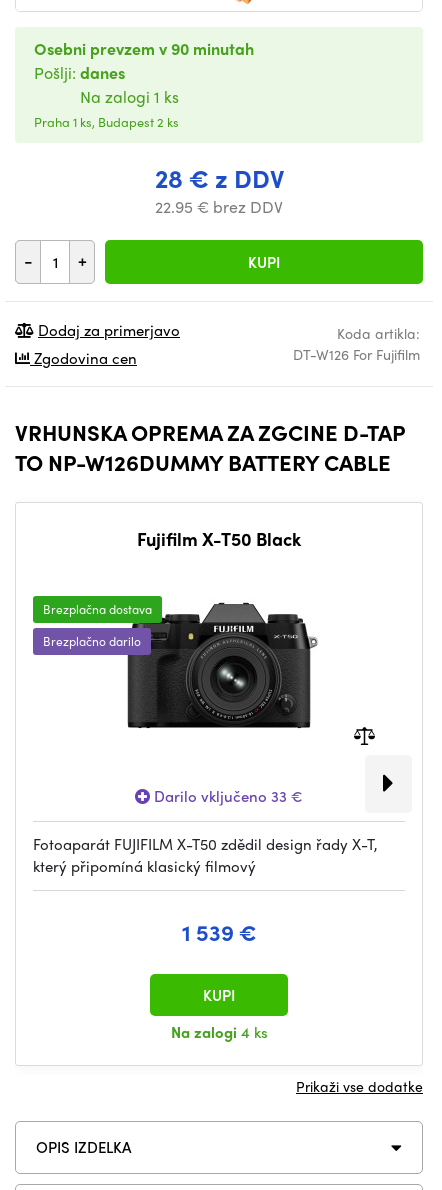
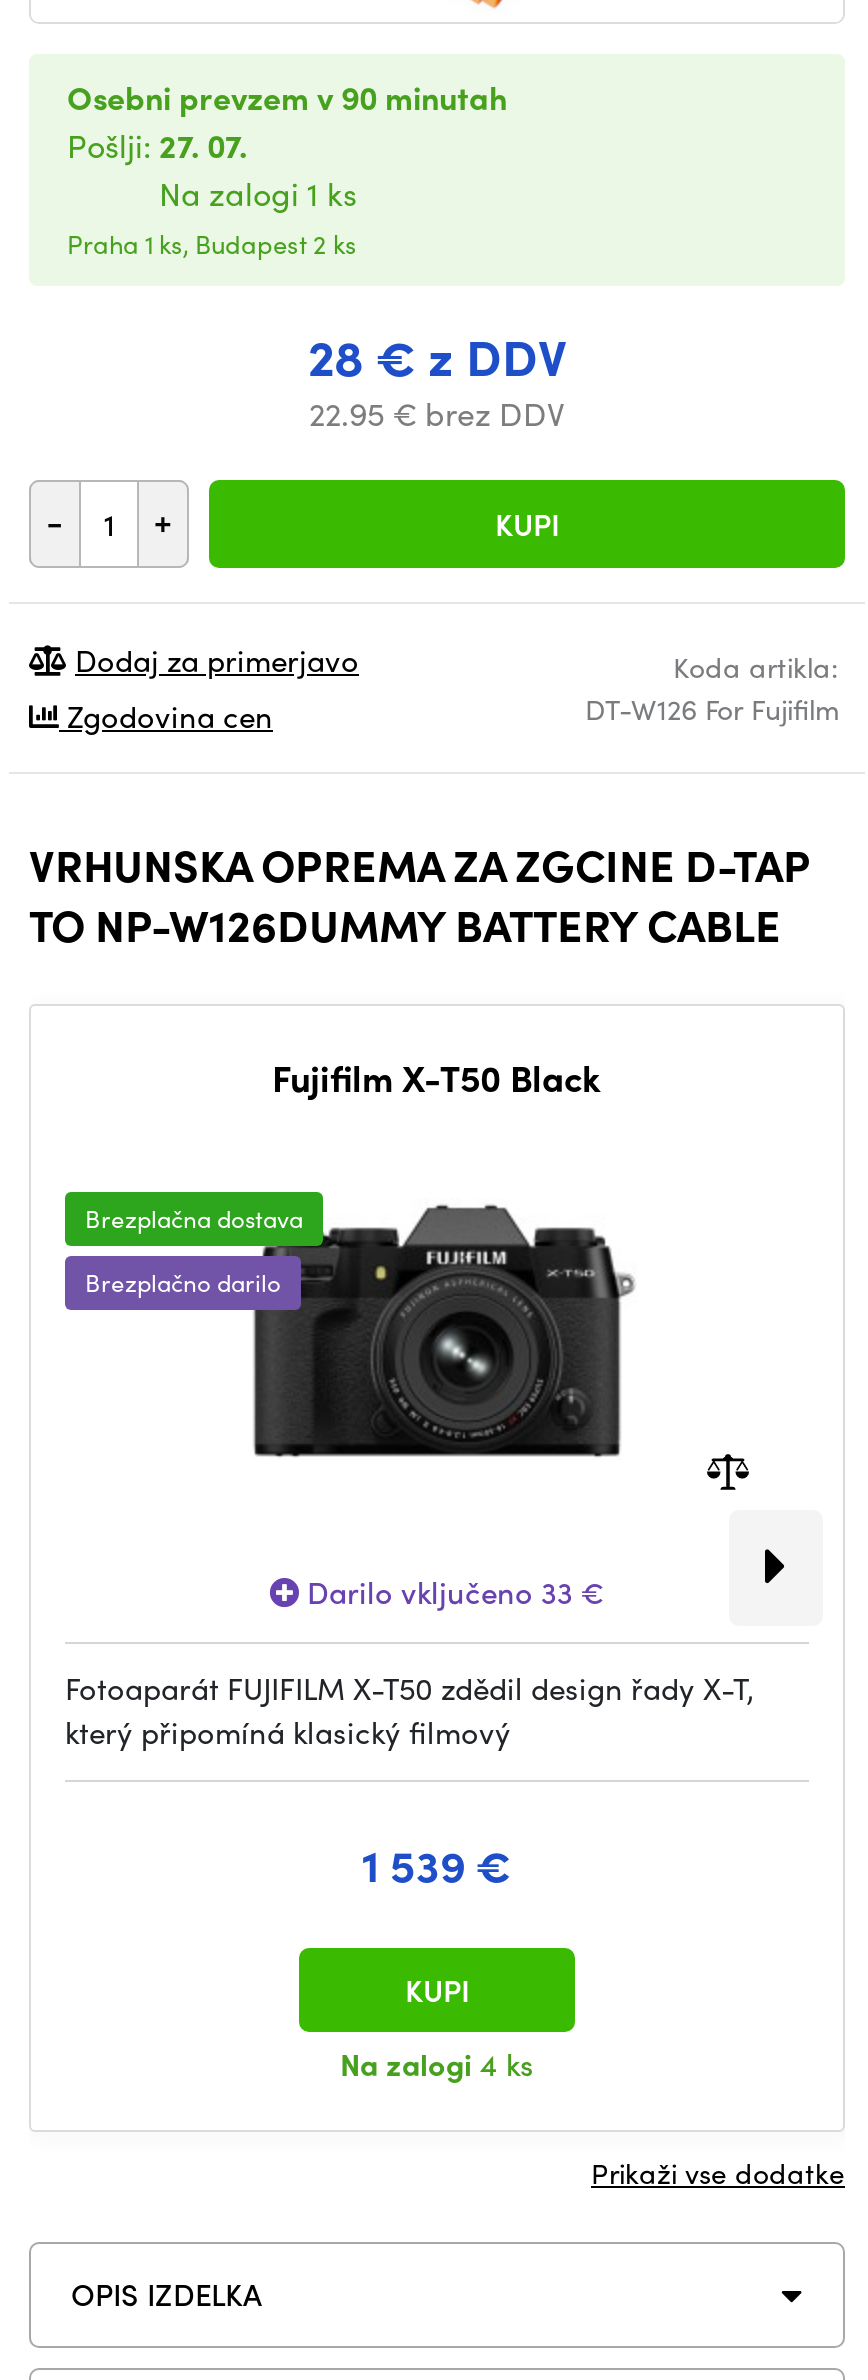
[34,61,125,84] Pošlji: danes -> [67,121,247,167] Pošlji: 27. 07.

